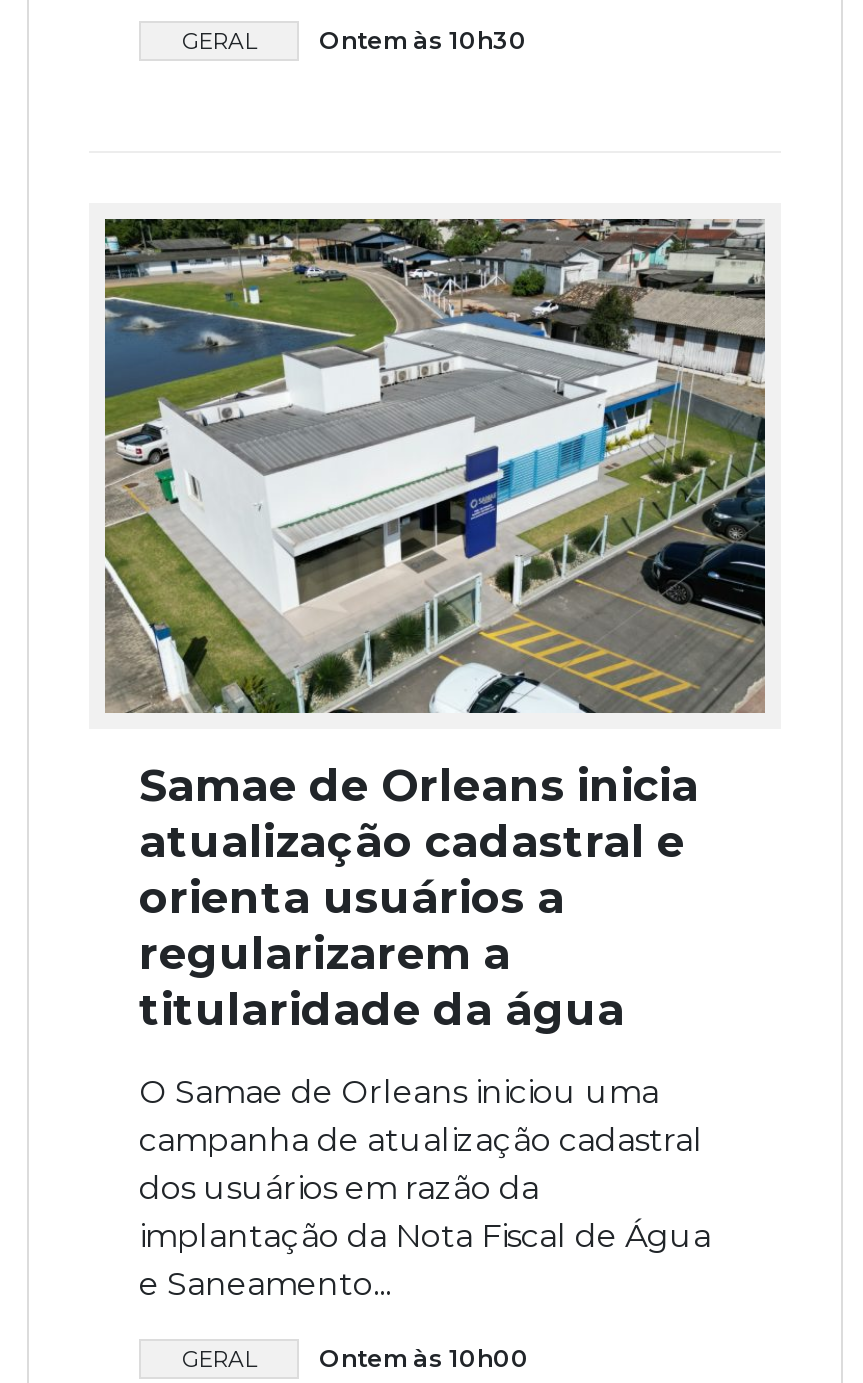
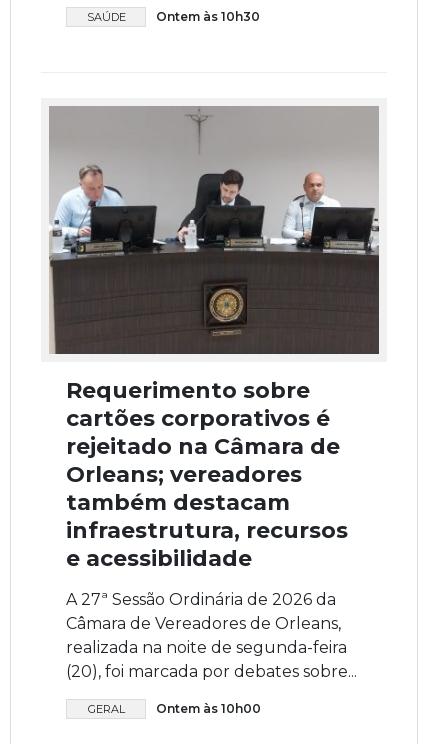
[182,28,256,56] GERAL -> [86,10,125,24] SAÚDE
[103,218,767,1038] [image] | Samae de Orleans inicia | atualização cadastral e | orienta usuários a | regularizarem a | titularidade da água -> [49,106,379,572] [image] | Requerimento sobre | cartões corporativos é | rejeitado na Câmara de | Orleans; vereadores | também destacam | infraestrutura, recursos | e acessibilidade
[139,1074,711,1304] O Samae de Orleans iniciou uma | campanha de atualização cadastral | dos usuários em razão da | implantação da Nota Fiscal de Água | e Saneamento... -> [66,590,357,681] A 27ª Sessão Ordinária de 2026 da | Câmara de Vereadores de Orleans, | realizada na noite de segunda-feira | (20), foi marcada por debates sobre...

